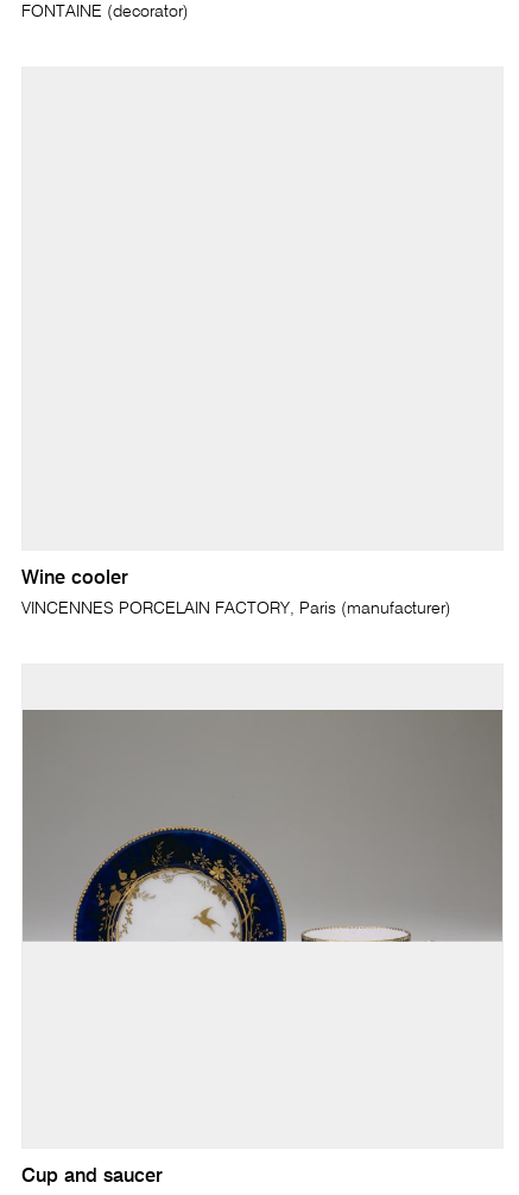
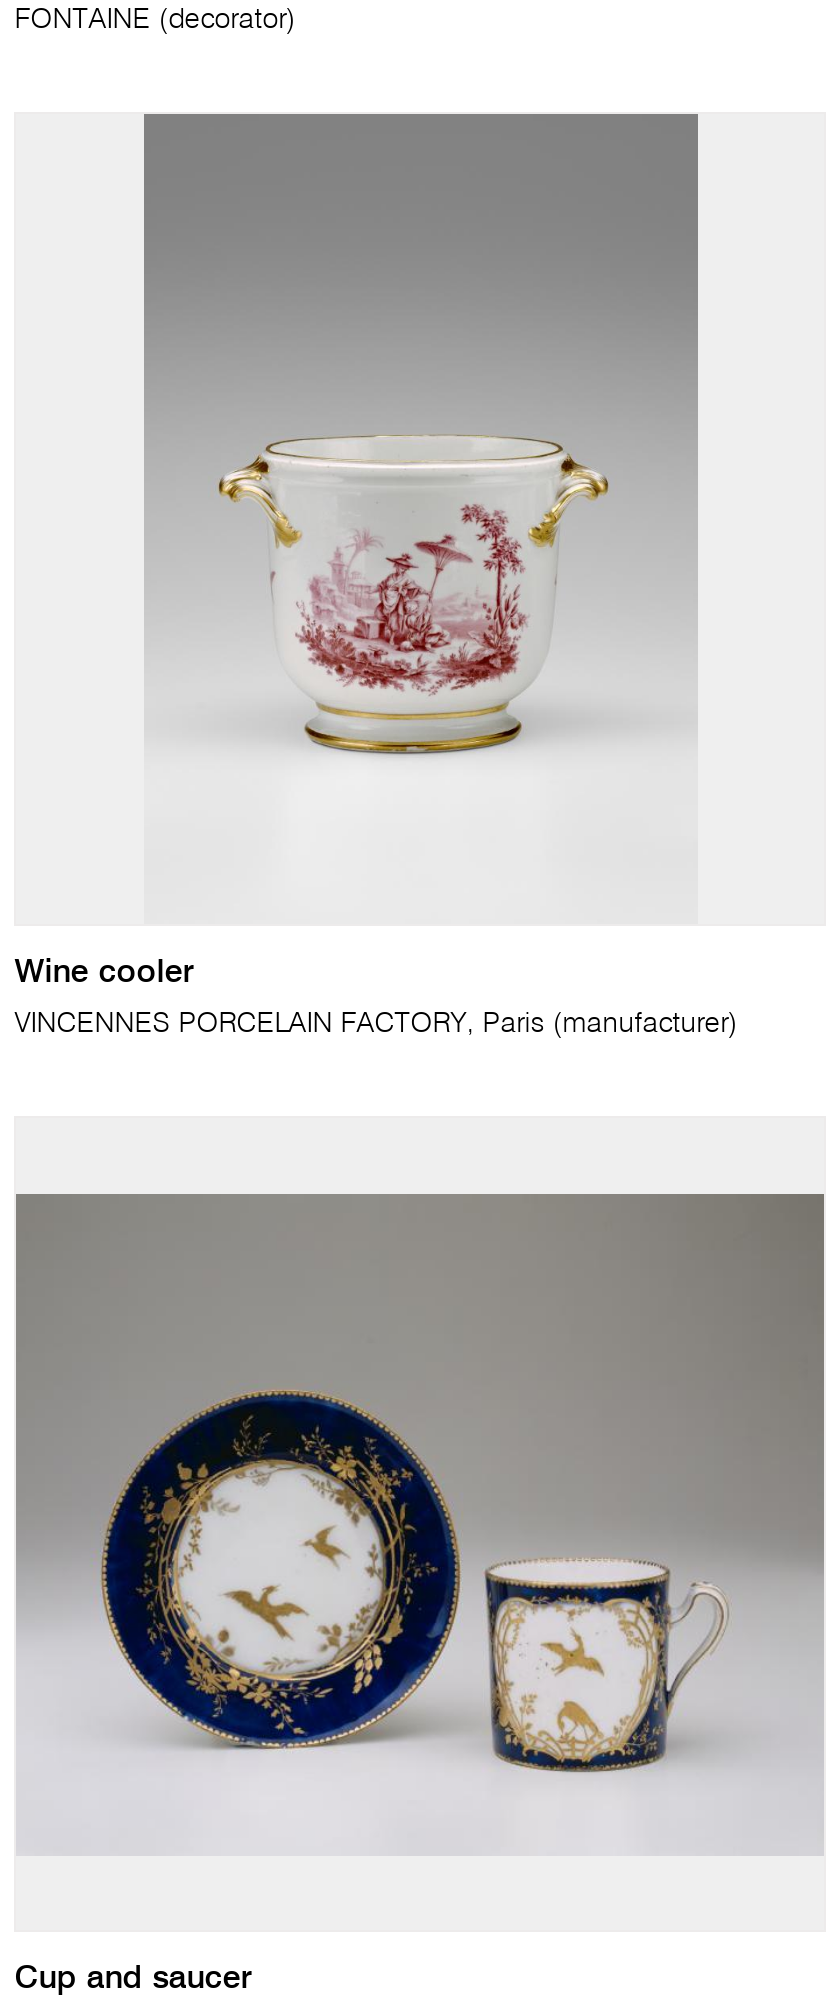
none -> [142,112,700,758] [image]
none -> [16,1582,824,1840] [image]

